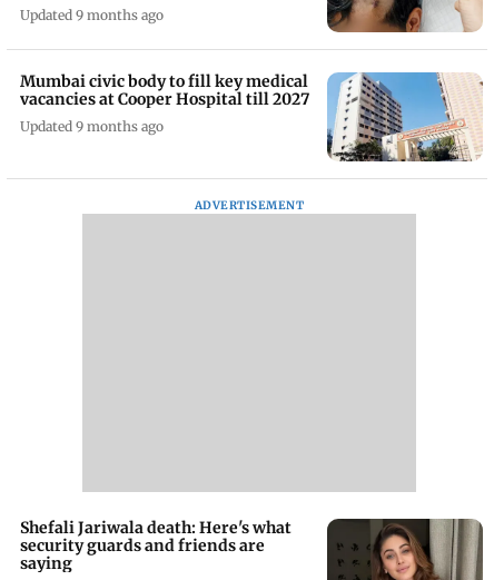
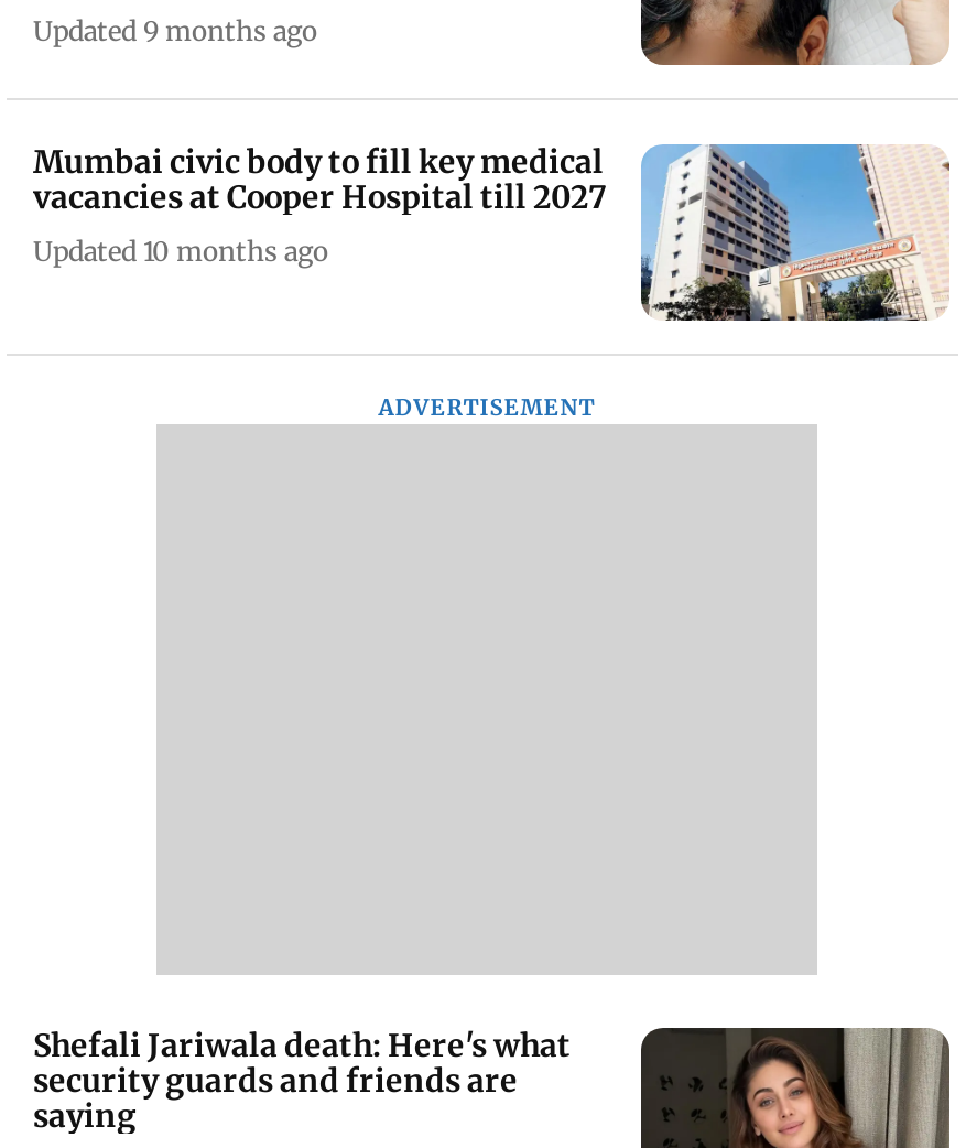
[20,118,164,135] Updated 9 months ago -> [33,234,328,267] Updated 10 months ago

